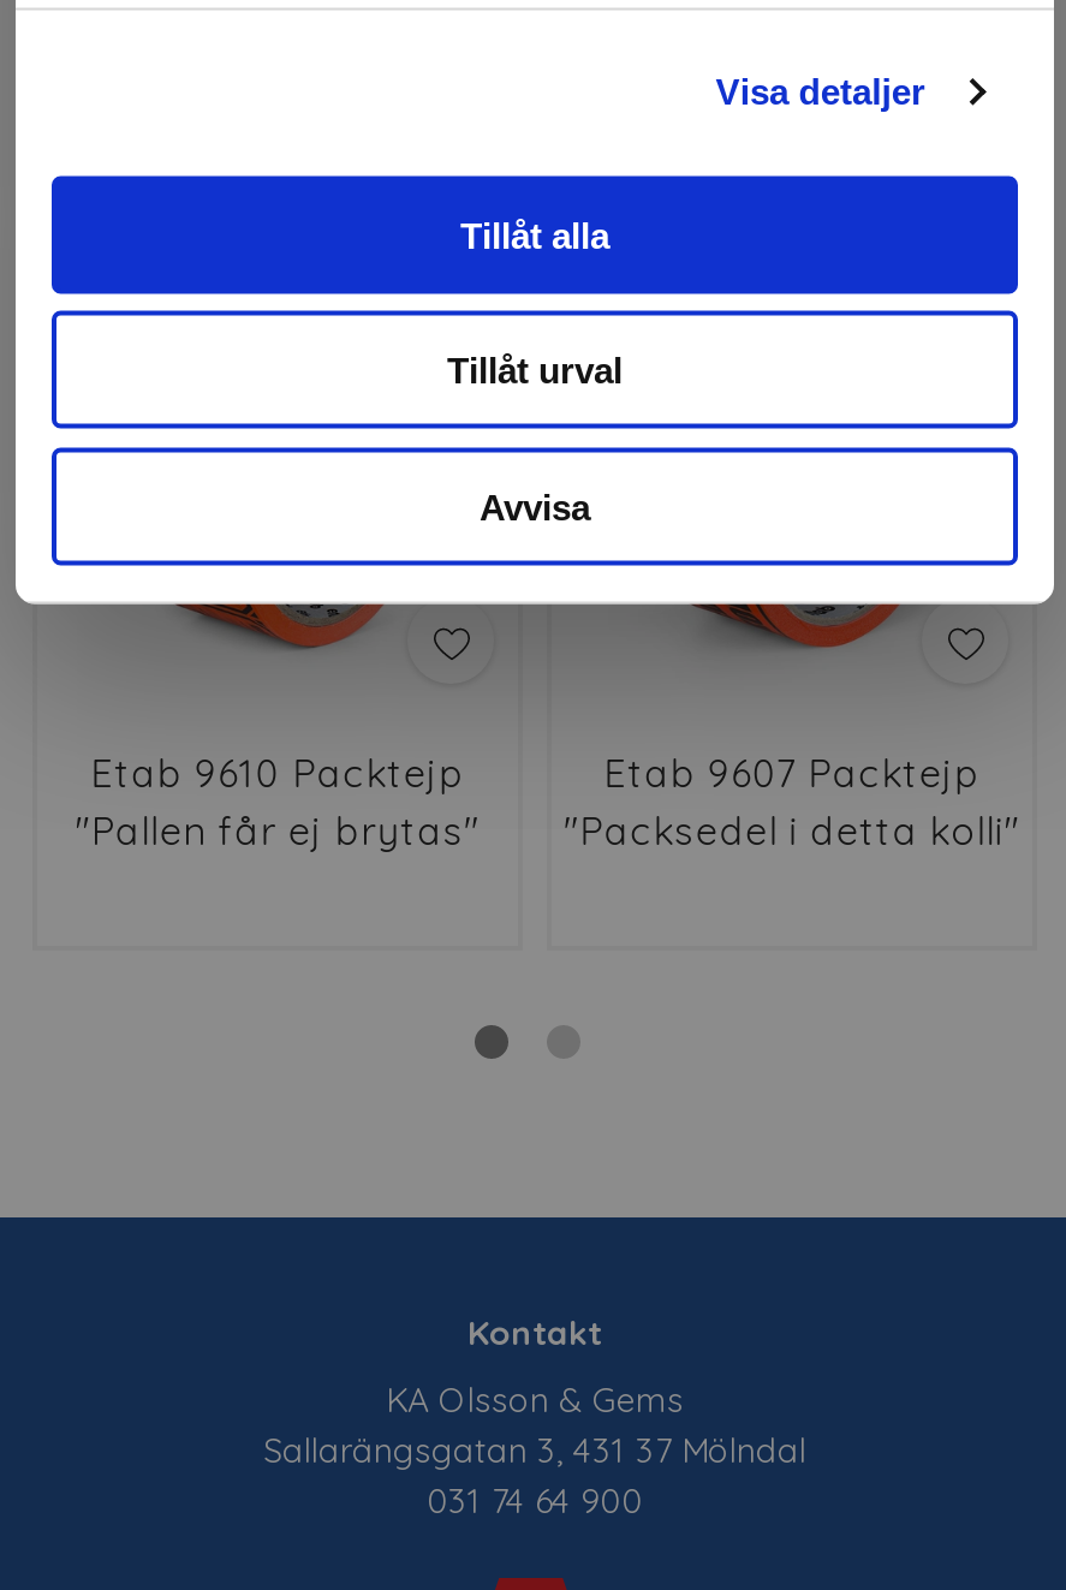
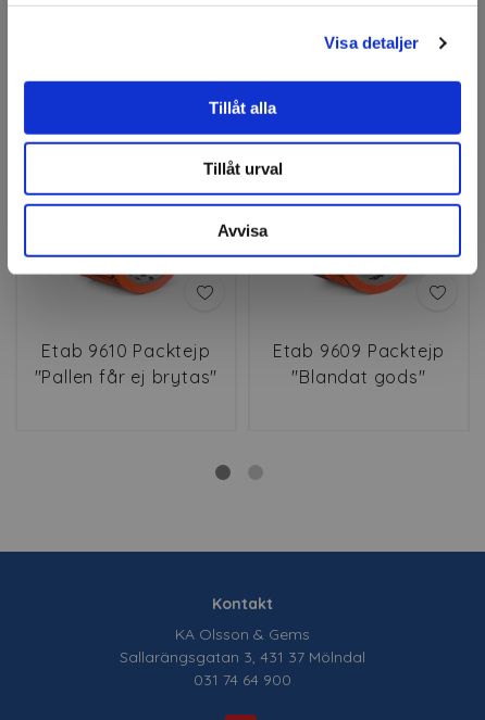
[564,749,1020,854] Etab 9607 Packtejp | "Packsedel i detta kolli" -> [273,340,445,388] Etab 9609 Packtejp | "Blandat gods"

